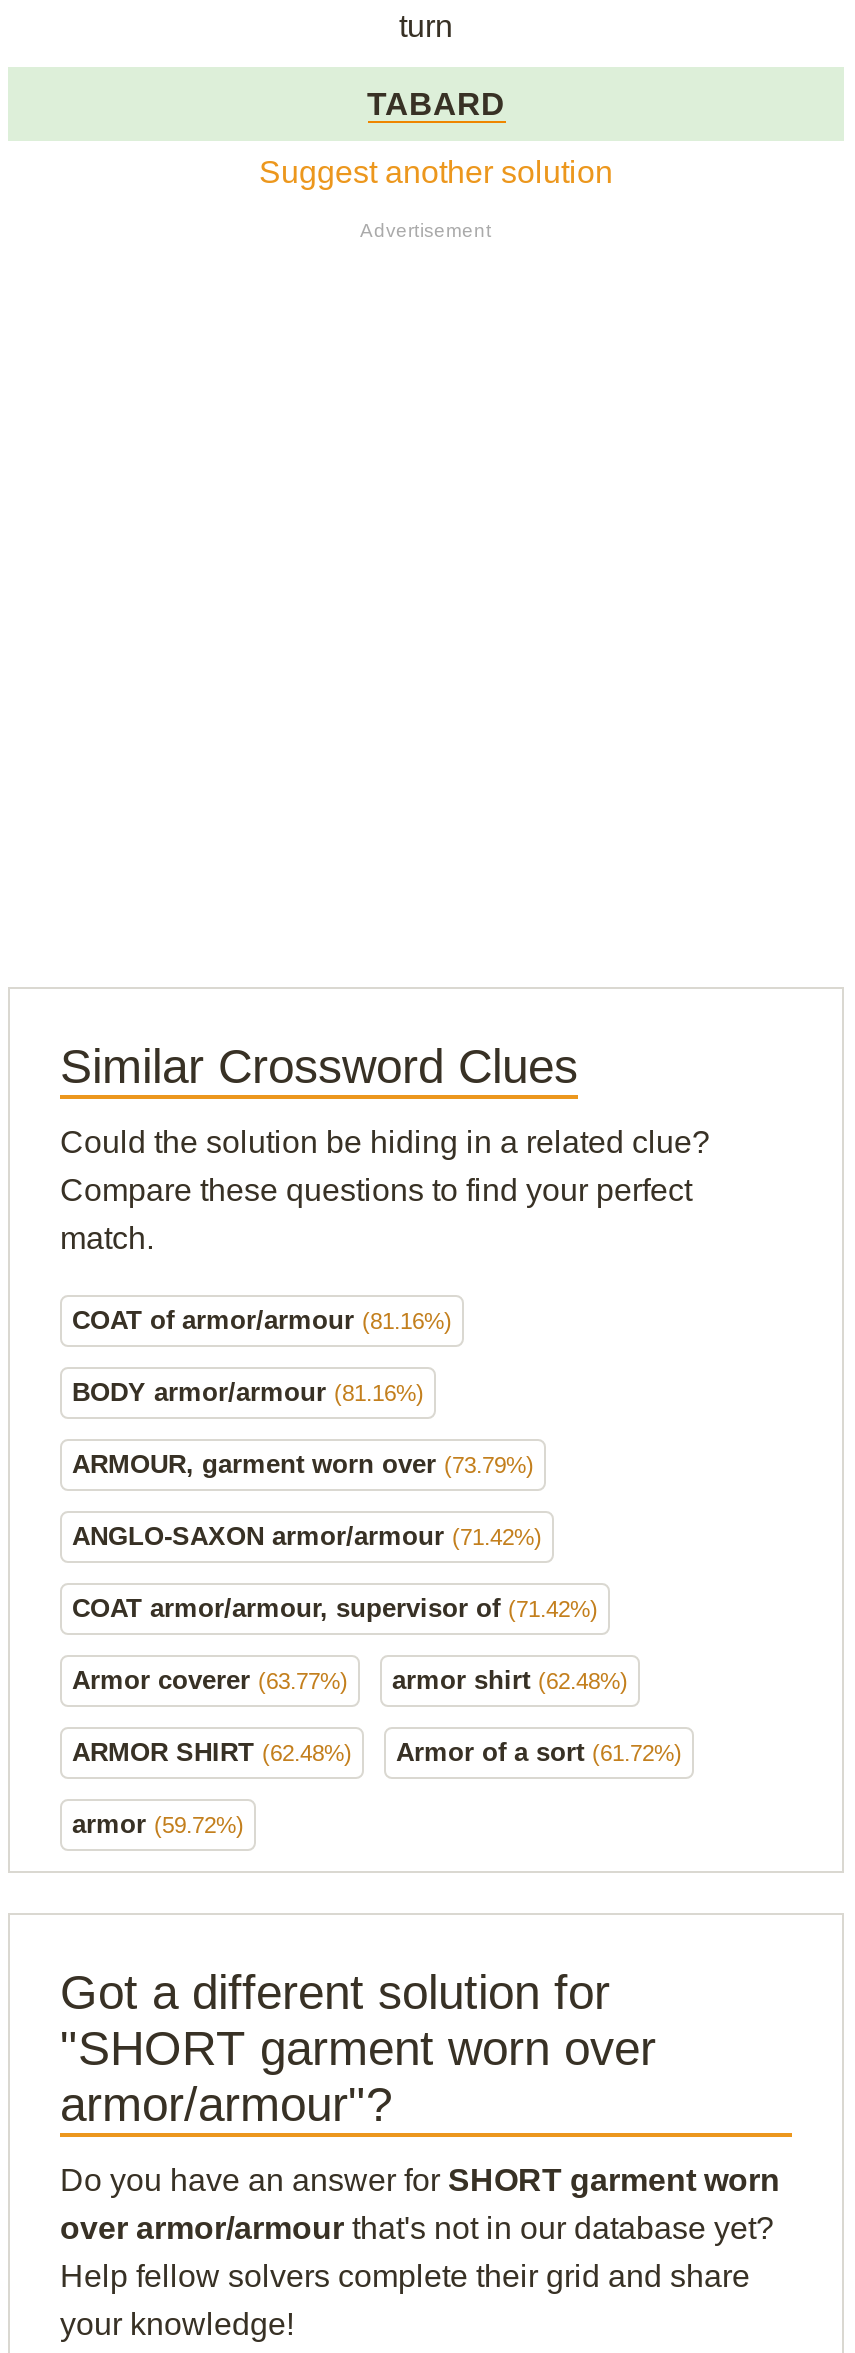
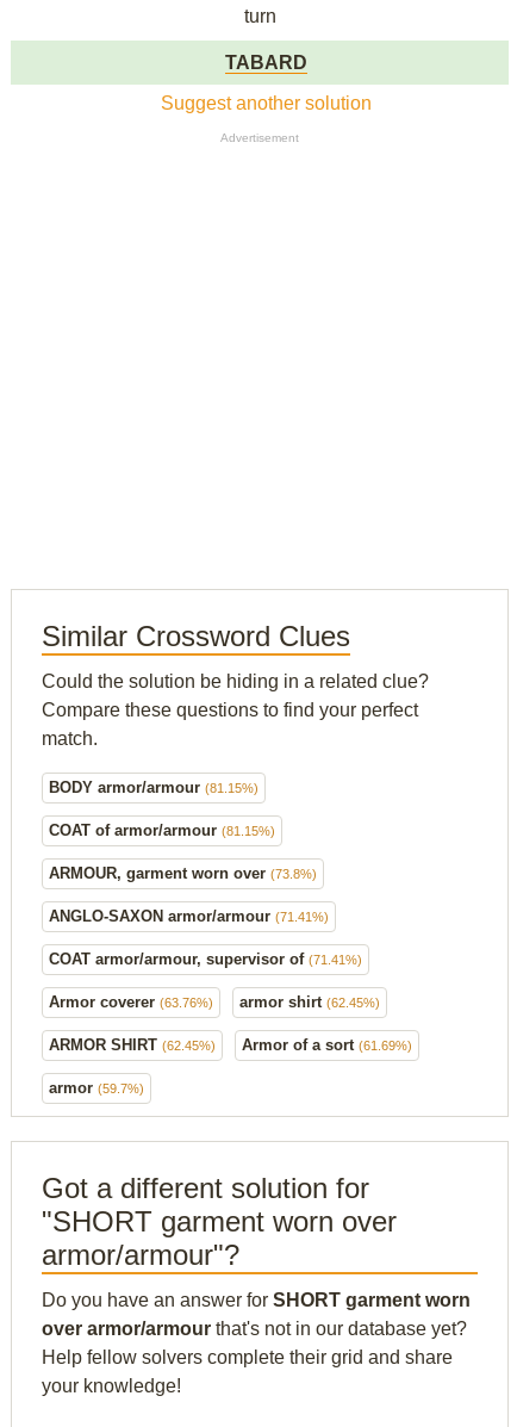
[72,1304,452,1334] COAT of armor/armour (81.16%) -> [49,778,258,796] BODY armor/armour (81.15%)
[72,1376,424,1406] BODY armor/armour (81.16%) -> [49,821,275,839] COAT of armor/armour (81.15%)
[72,1448,534,1478] ARMOUR, garment worn over (73.79%) -> [49,864,317,882] ARMOUR, garment worn over (73.8%)
[72,1520,542,1550] ANGLO-SAXON armor/armour (71.42%) -> [49,907,329,925] ANGLO-SAXON armor/armour (71.41%)
[72,1592,598,1622] COAT armor/armour, supervisor of (71.42%) -> [49,950,362,968] COAT armor/armour, supervisor of (71.41%)
[72,1664,628,1694] Armor coverer (63.77%) | armor shirt (62.48%) -> [49,993,380,1010] Armor coverer (63.76%) | armor shirt (62.45%)
[72,1736,682,1766] ARMOR SHIRT (62.48%) | Armor of a sort (61.72%) -> [49,1035,412,1053] ARMOR SHIRT (62.45%) | Armor of a sort (61.69%)
[72,1808,244,1838] armor (59.72%) -> [49,1078,144,1096] armor (59.7%)

